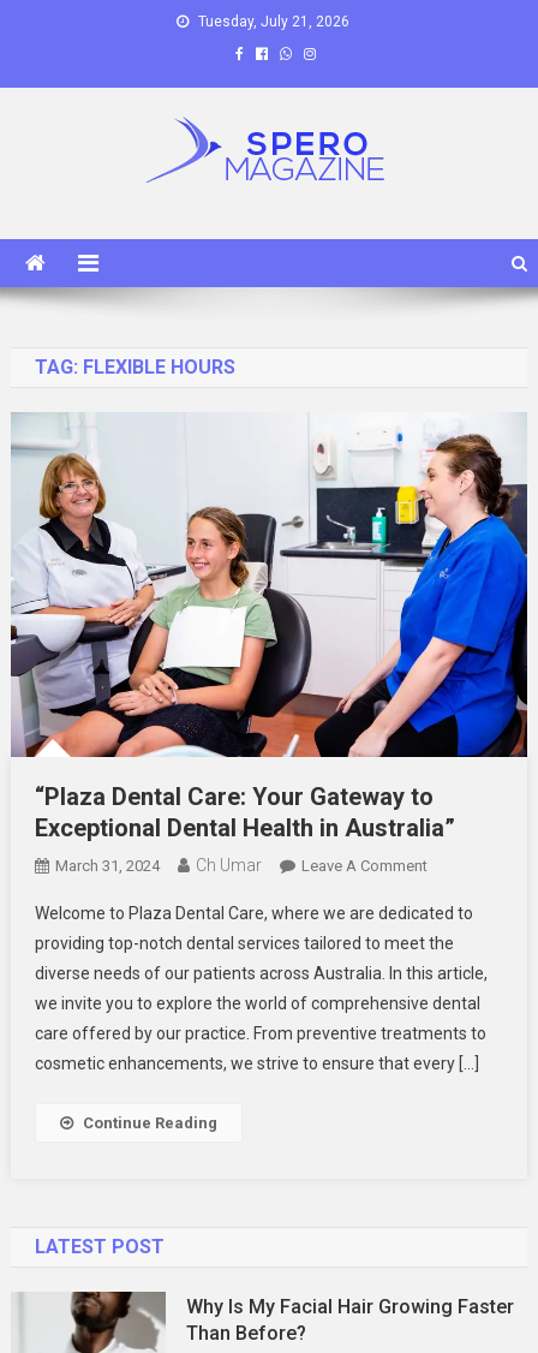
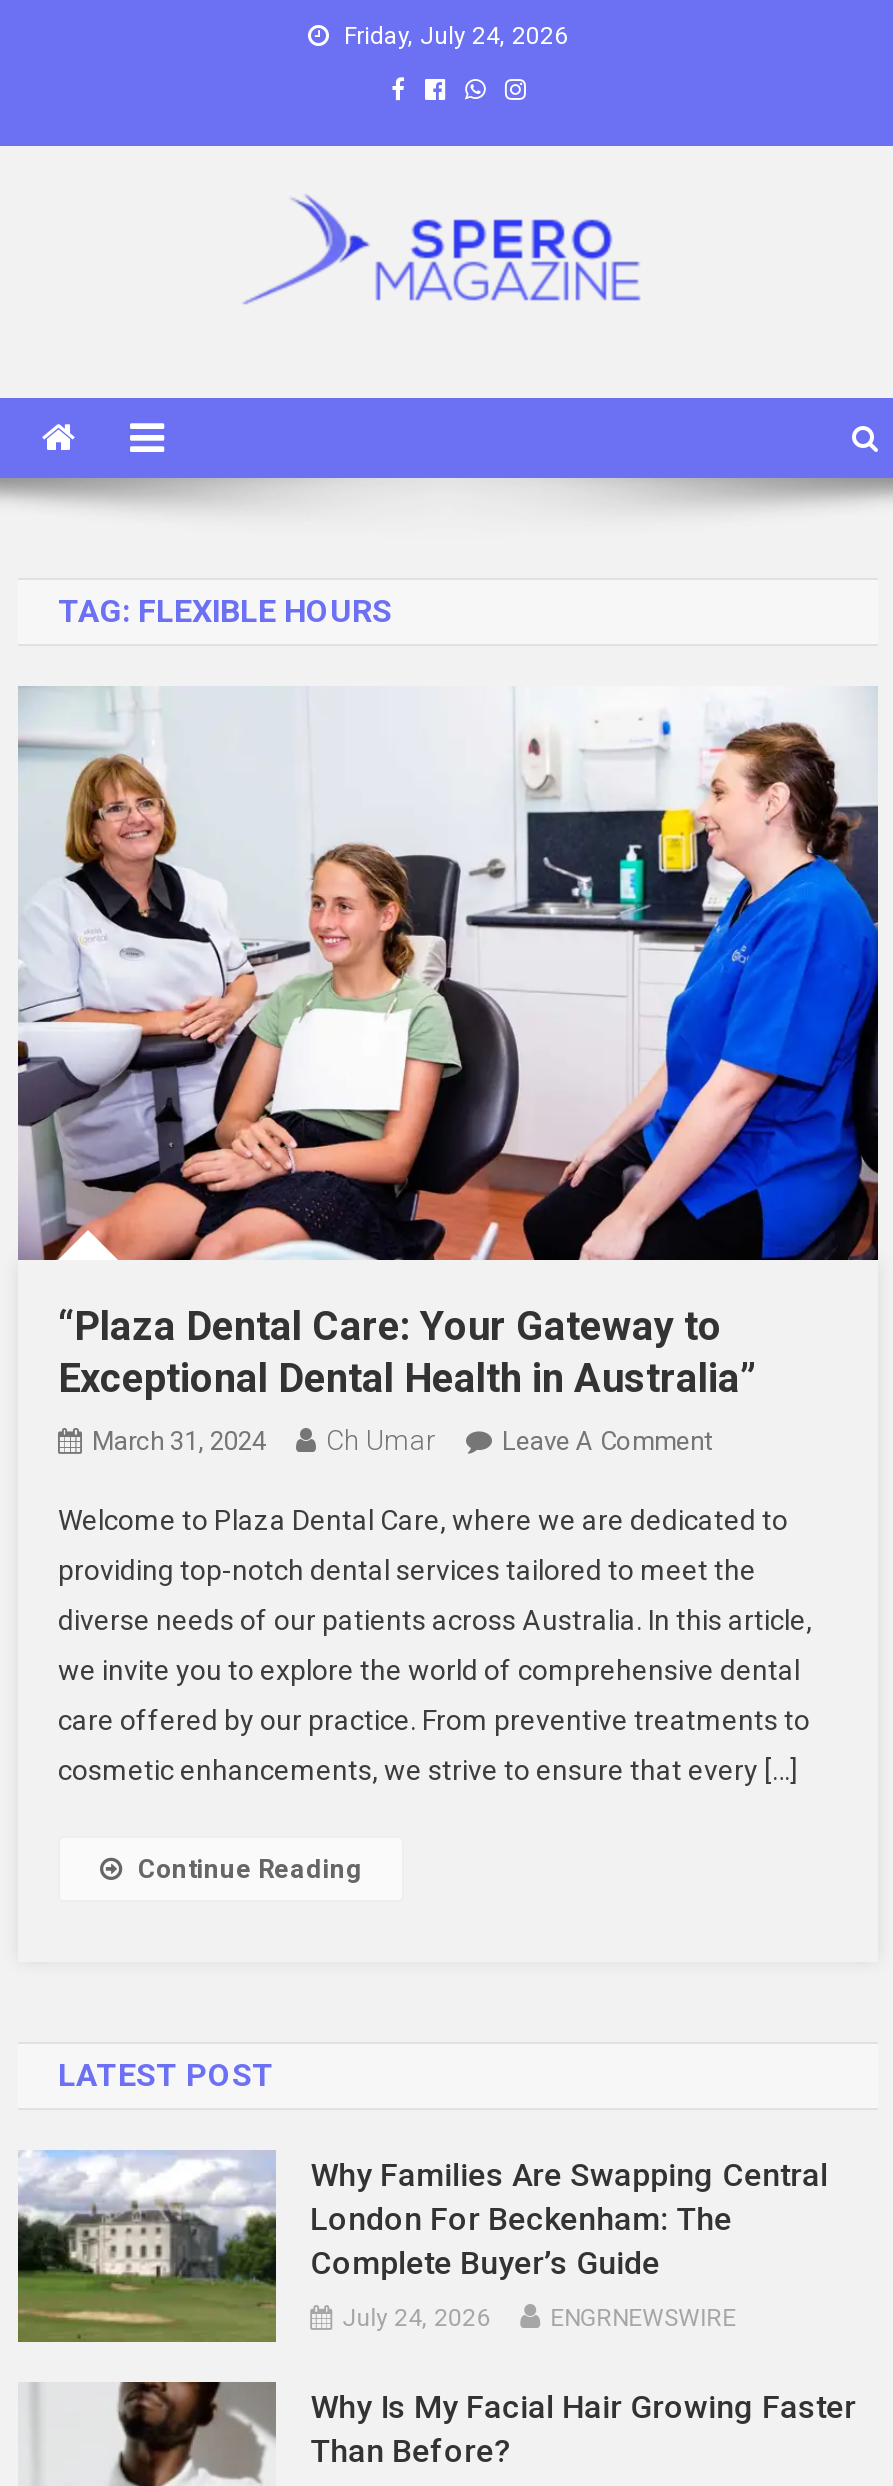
[198,13,349,30] Tuesday, July 21, 2026 -> [344,22,568,50] Friday, July 24, 2026
none -> [16,2150,828,2344] [image] | Why Families Are Swapping Central | London For Beckenham: The | Complete Buyer’s Guide | July 24, 2026 | ENGRNEWSWIRE

